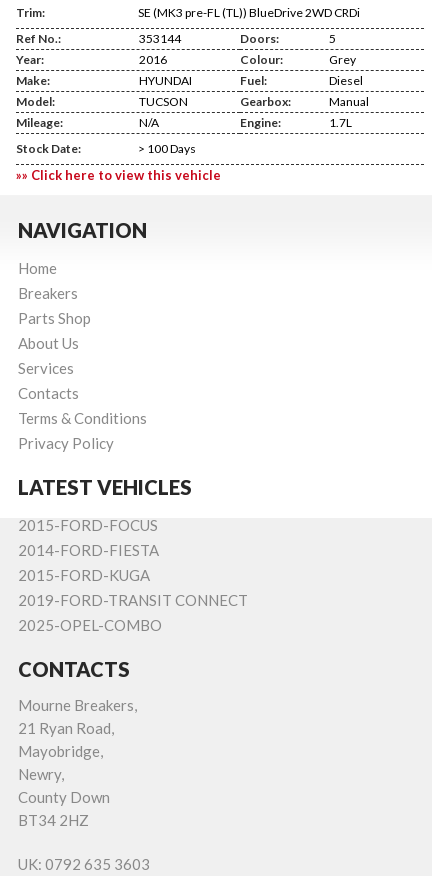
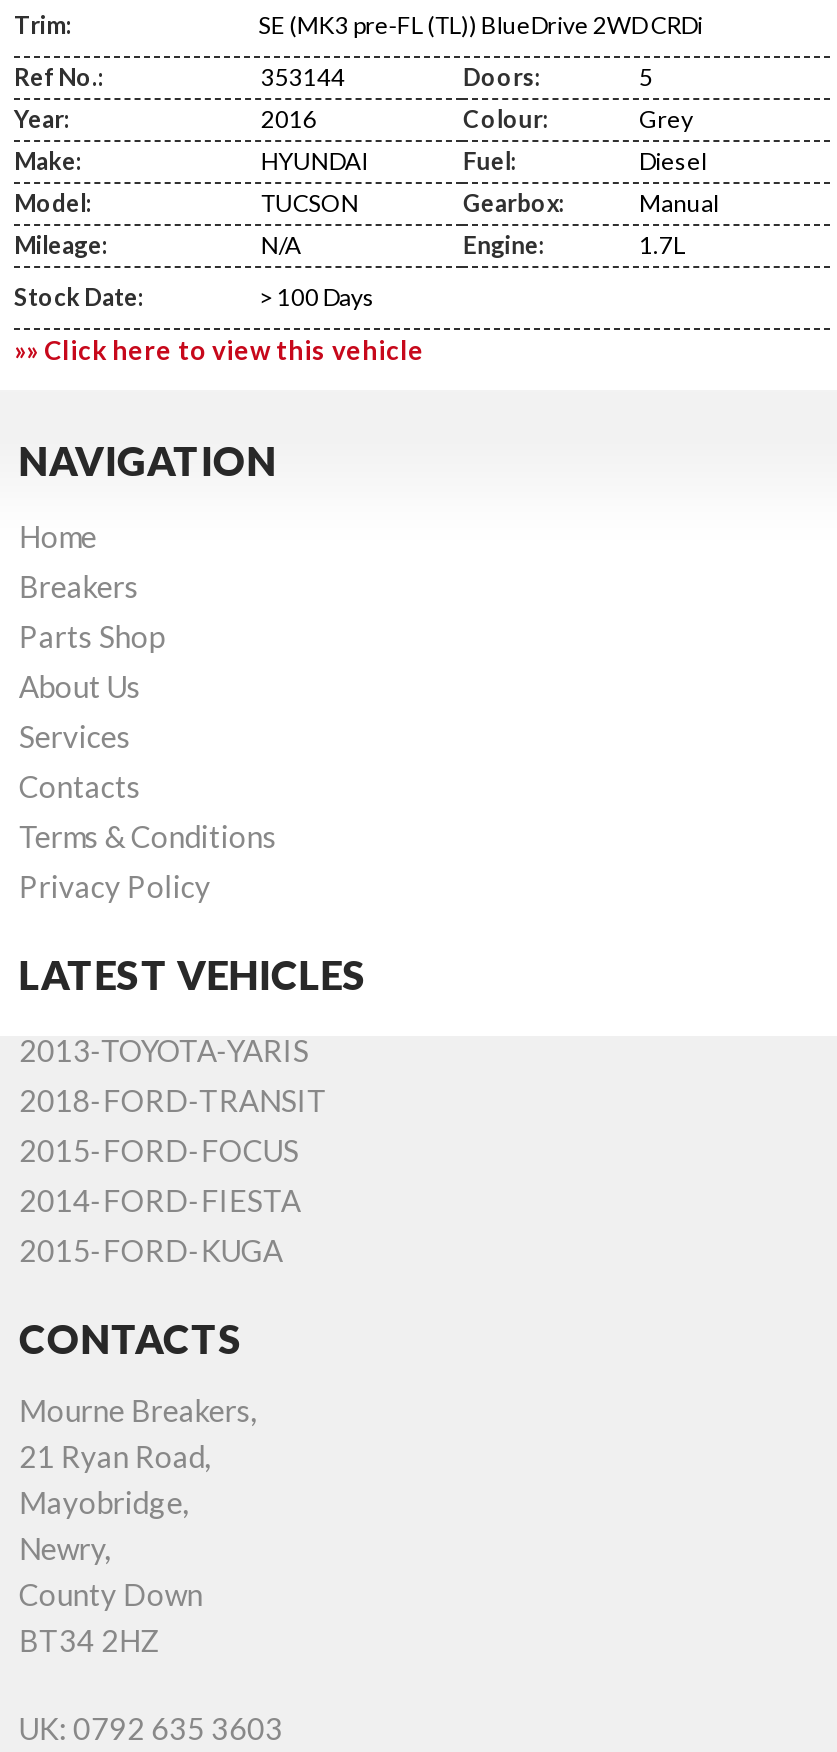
none -> [19,1031,327,1117] 2013-TOYOTA-YARIS | 2018-FORD-TRANSIT
moved [18,516,159,584] -> [19,1131,301,1267]: 2015-FORD-FOCUS | 2014-FORD-FIESTA | 2015-FORD-KUGA
[18,591,248,634] 2019-FORD-TRANSIT CONNECT | 2025-OPEL-COMBO -> none

